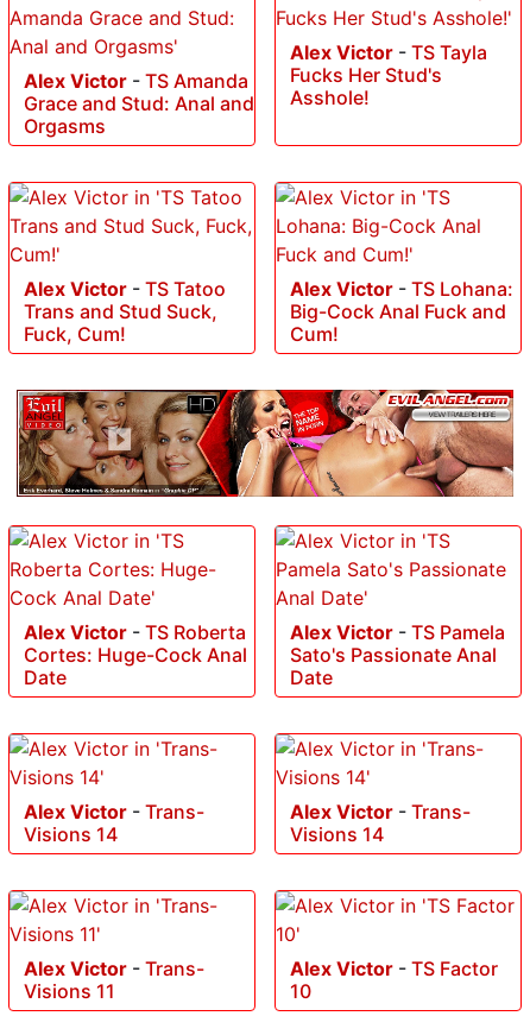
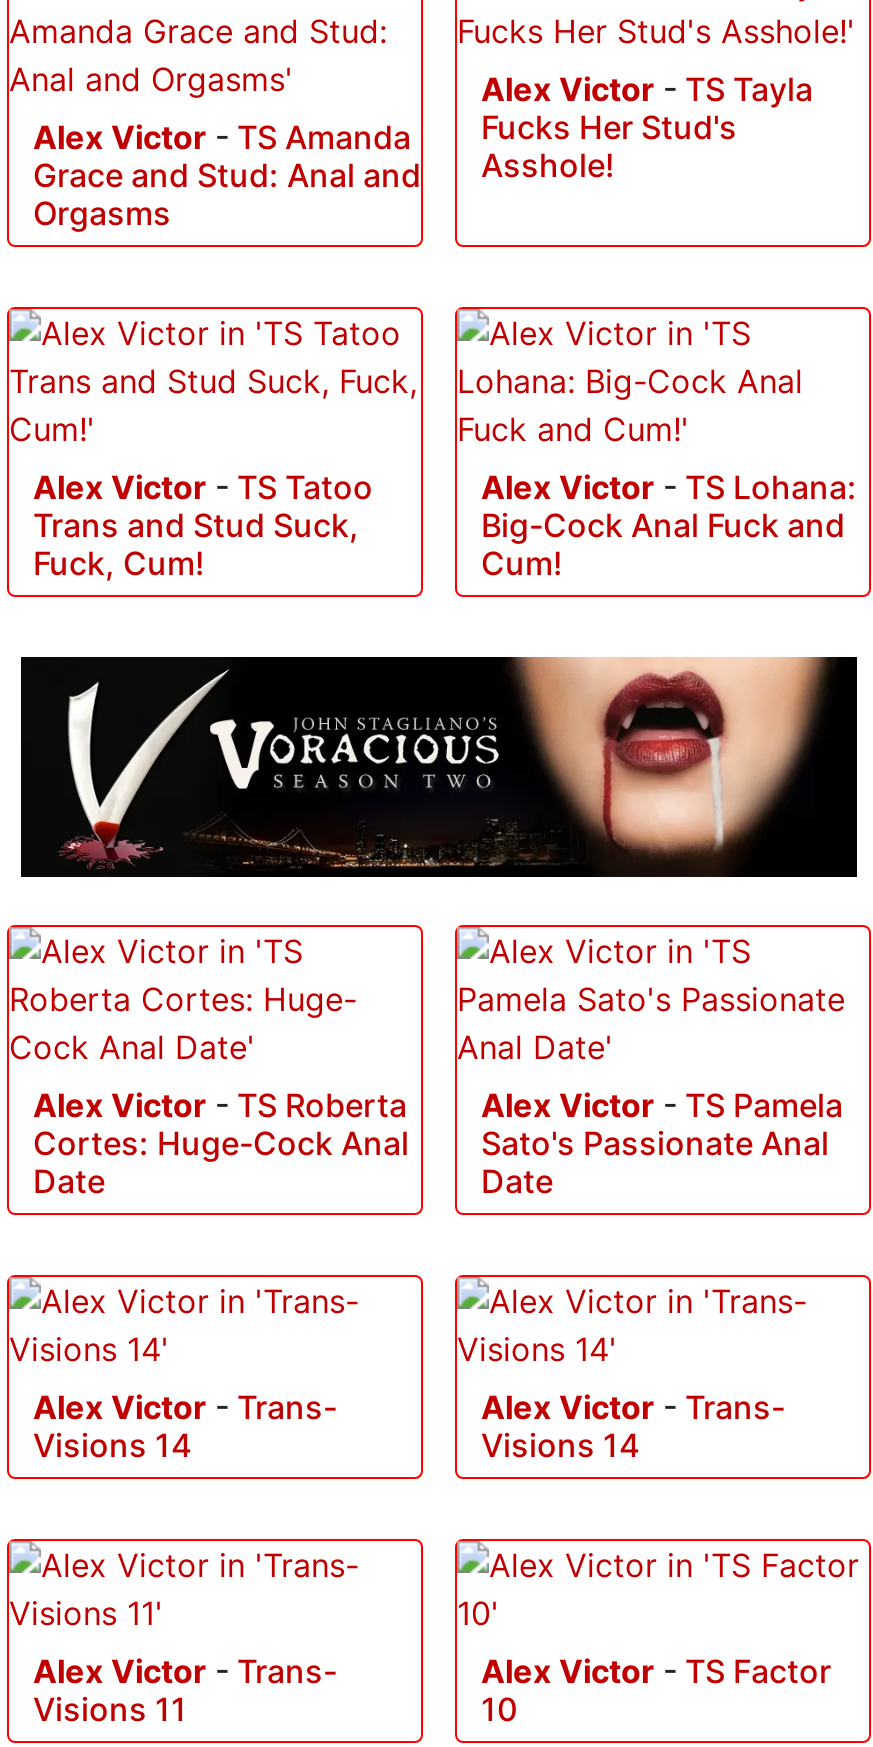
[15,389,515,498] [image] -> [19,654,859,880] [image]

